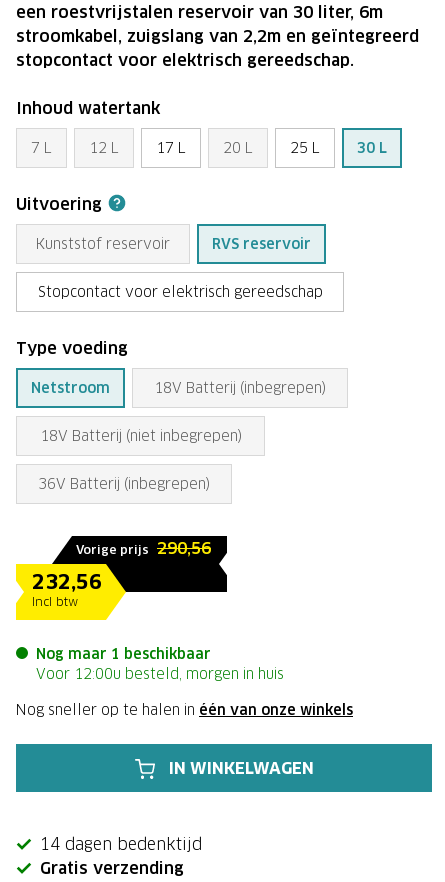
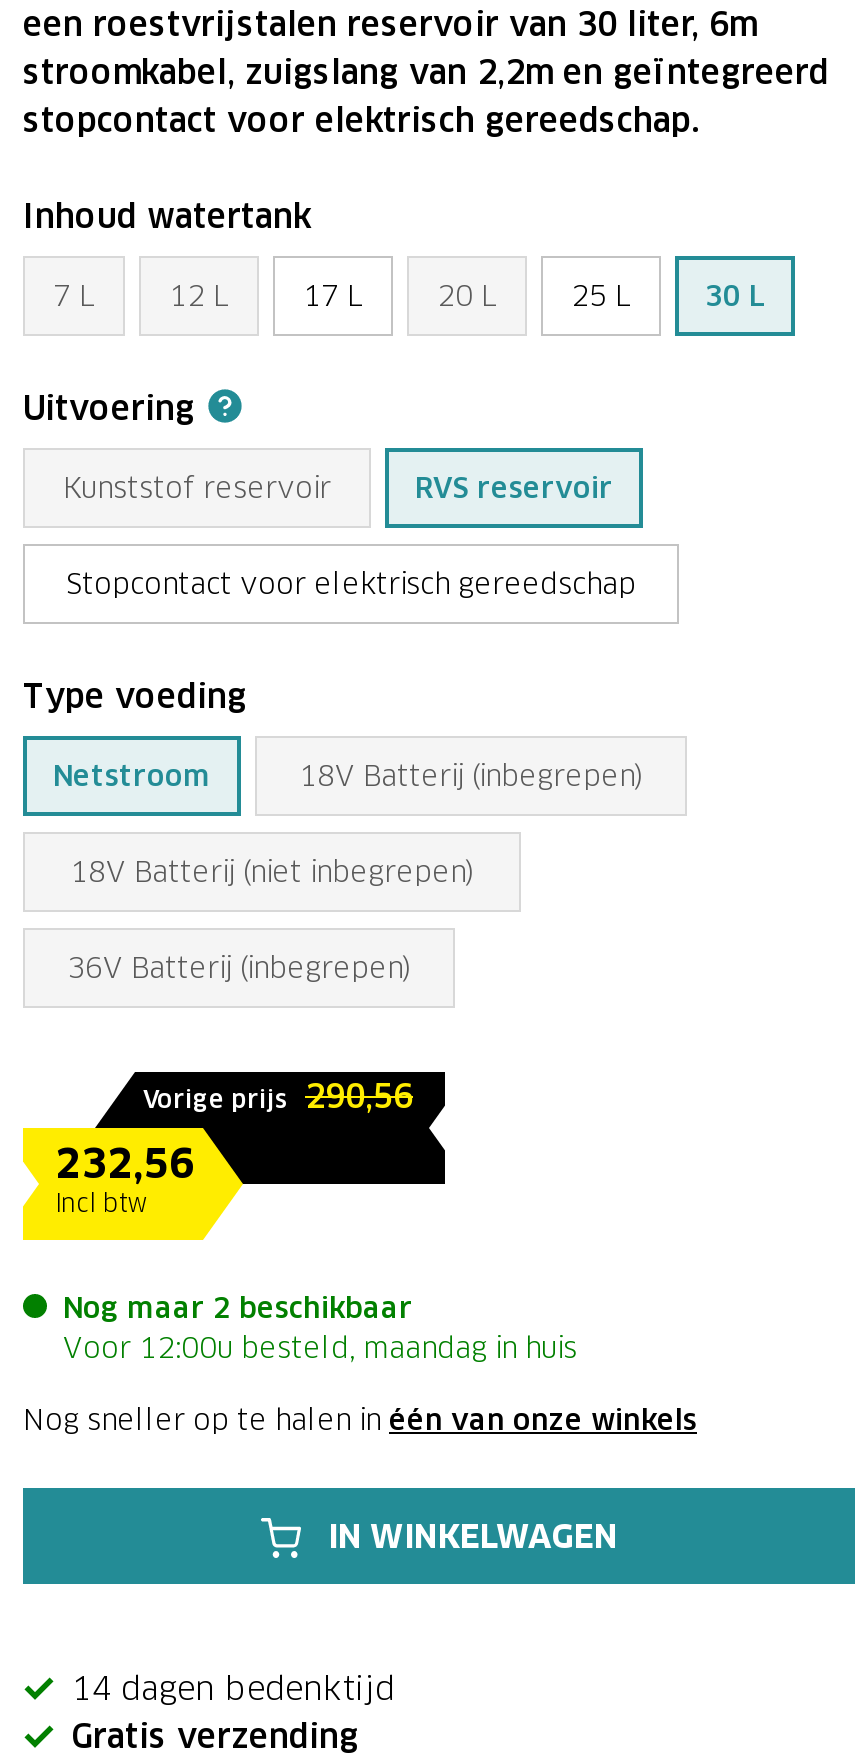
[36,646,211,662] Nog maar 1 beschikbaar -> [63,1293,413,1325] Nog maar 2 beschikbaar
[36,666,284,682] Voor 12:00u besteld, morgen in huis -> [63,1333,577,1365] Voor 12:00u besteld, maandag in huis

